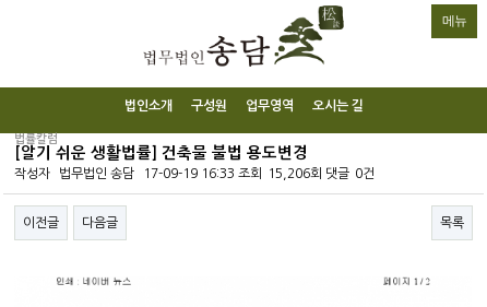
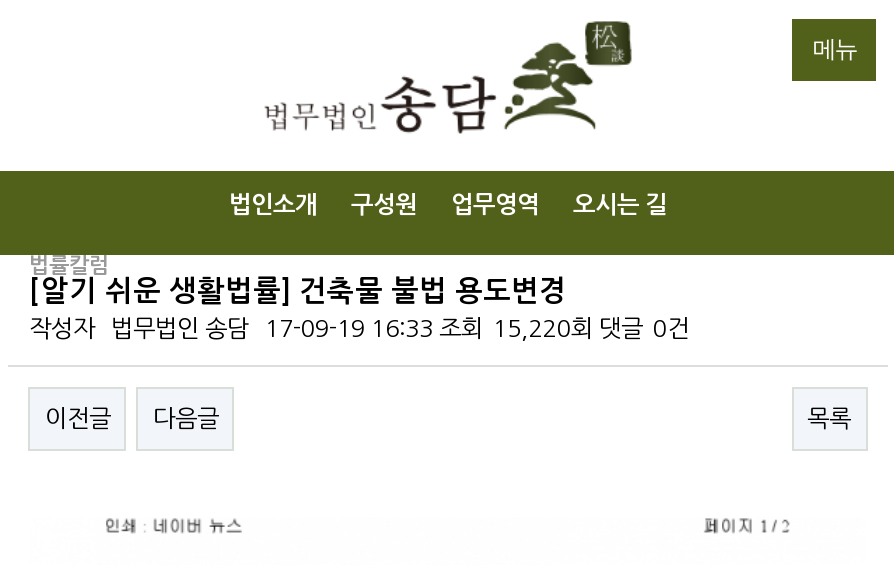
[144,167,375,180] 17-09-19 16:33 조회 15,206회 댓글 0건 -> [265,317,689,341] 17-09-19 16:33 조회 15,220회 댓글 0건

